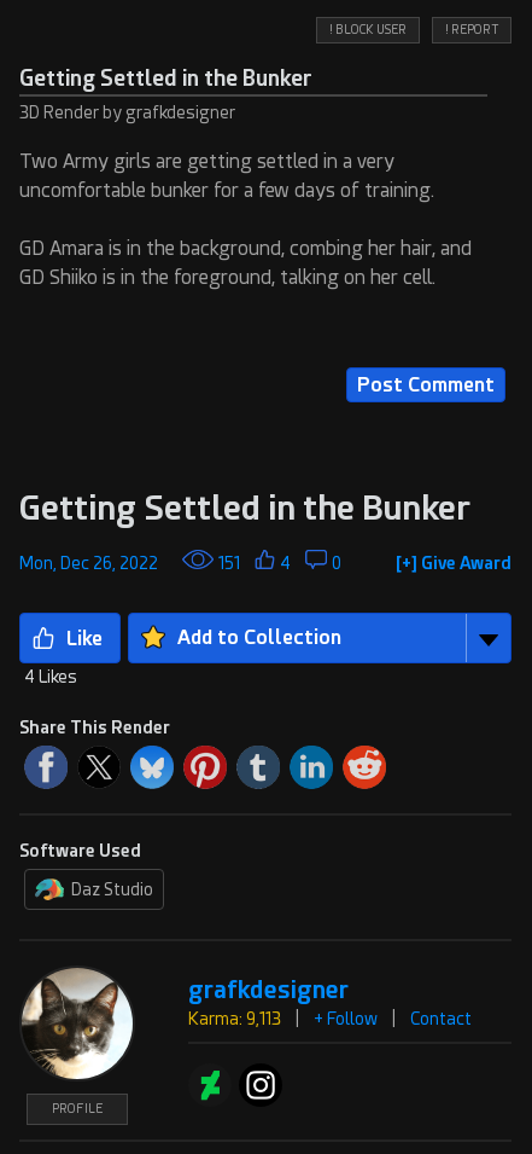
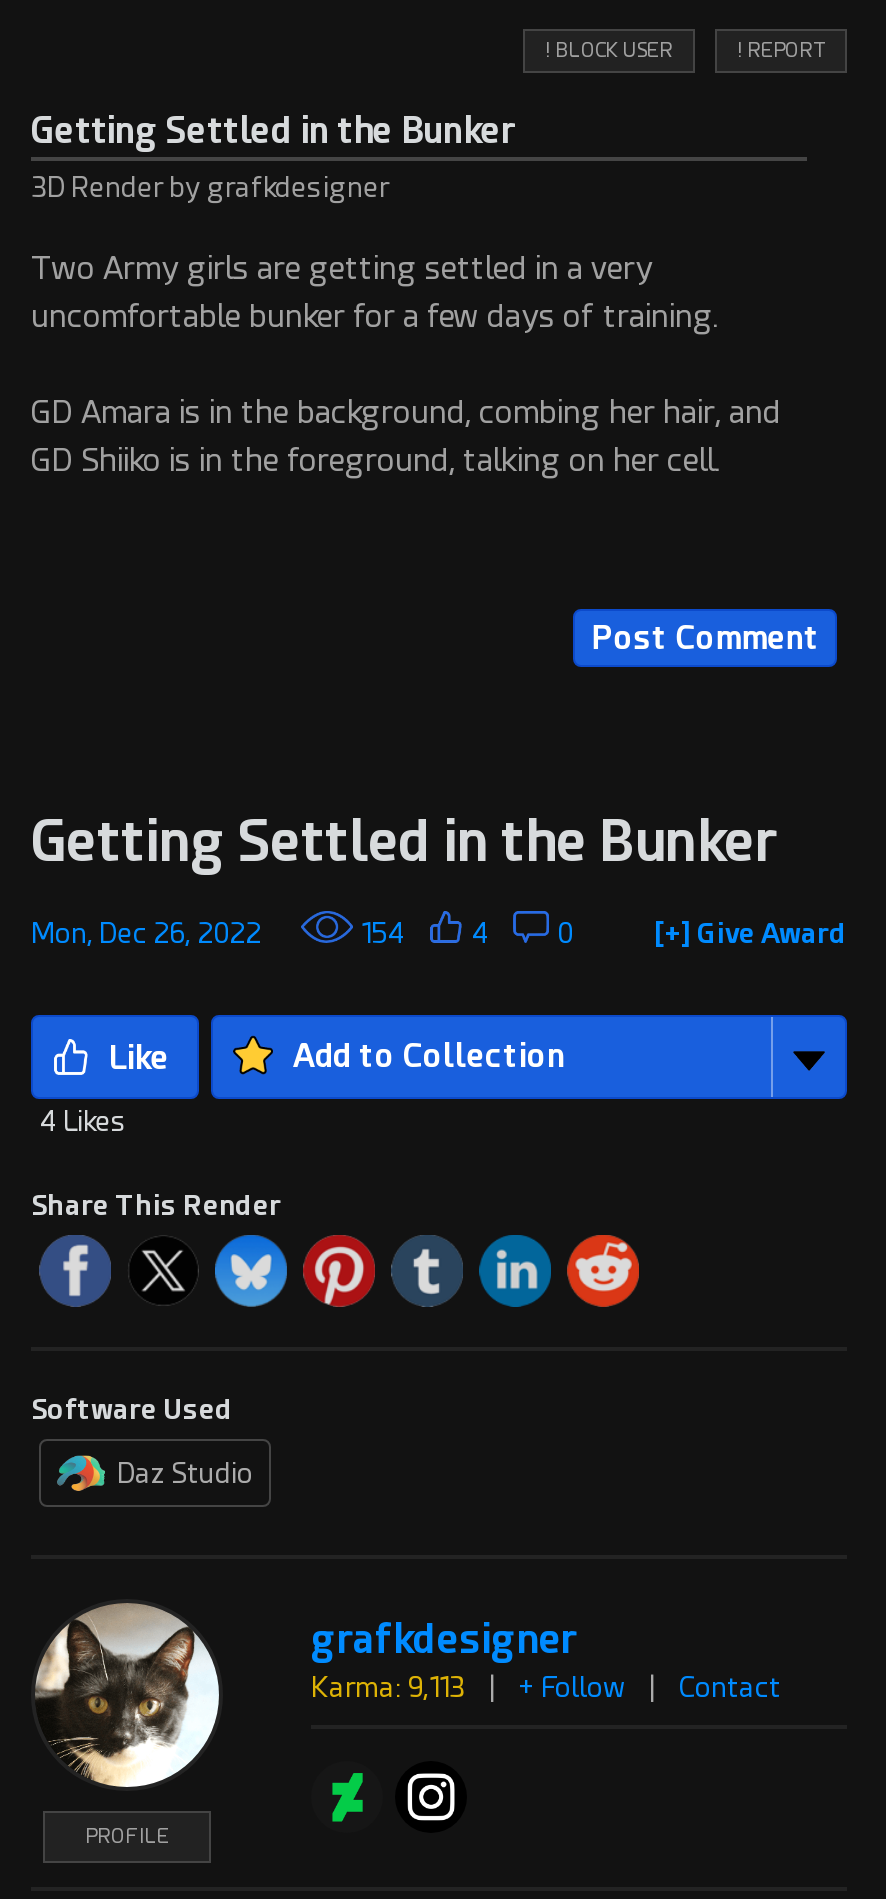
[218,553,240,573] 151 -> [361,917,405,949] 154

